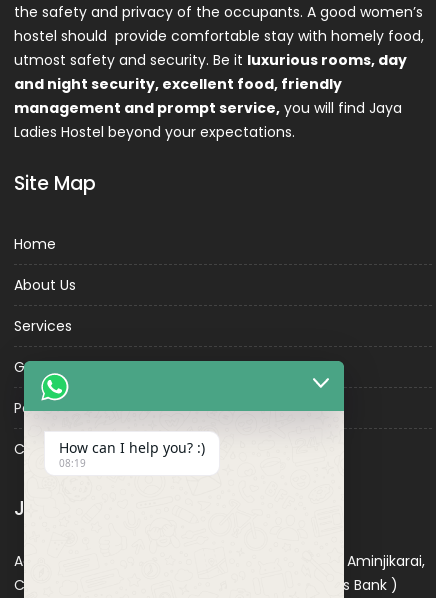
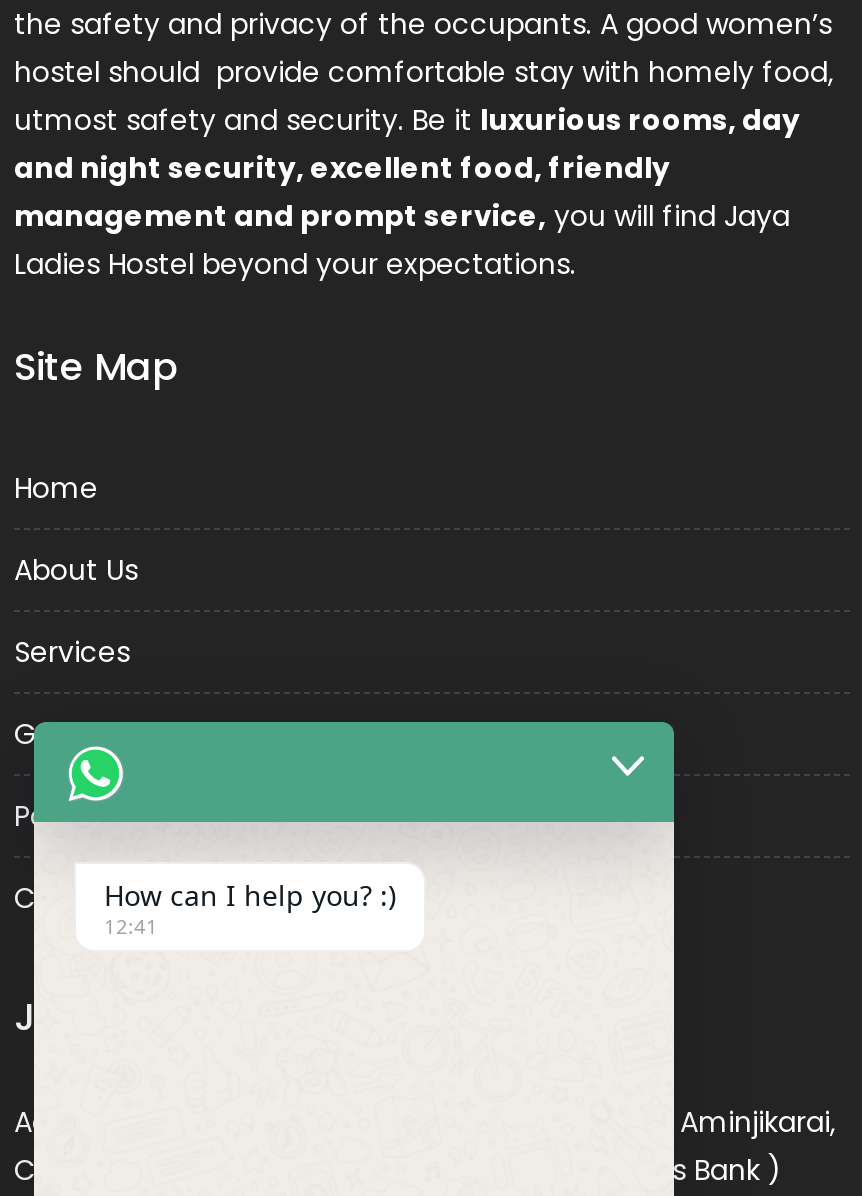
[59,456,86,470] 08:19 -> [104,912,158,940] 12:41

